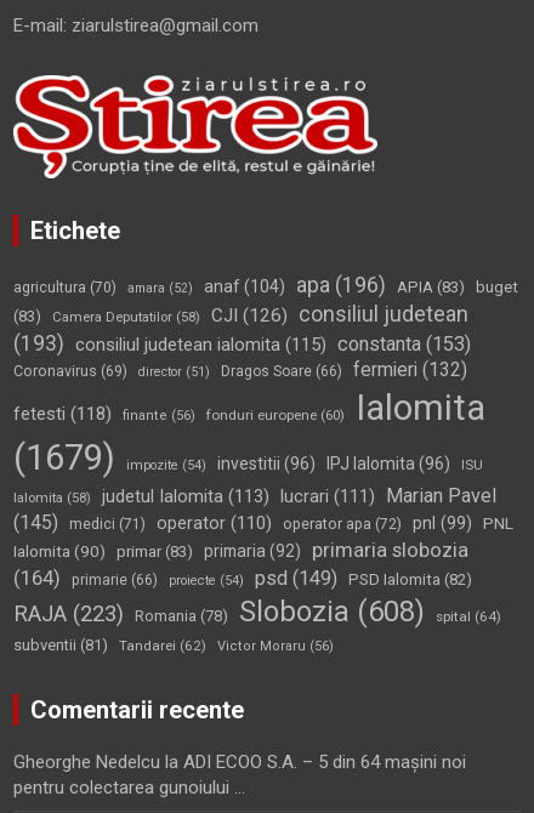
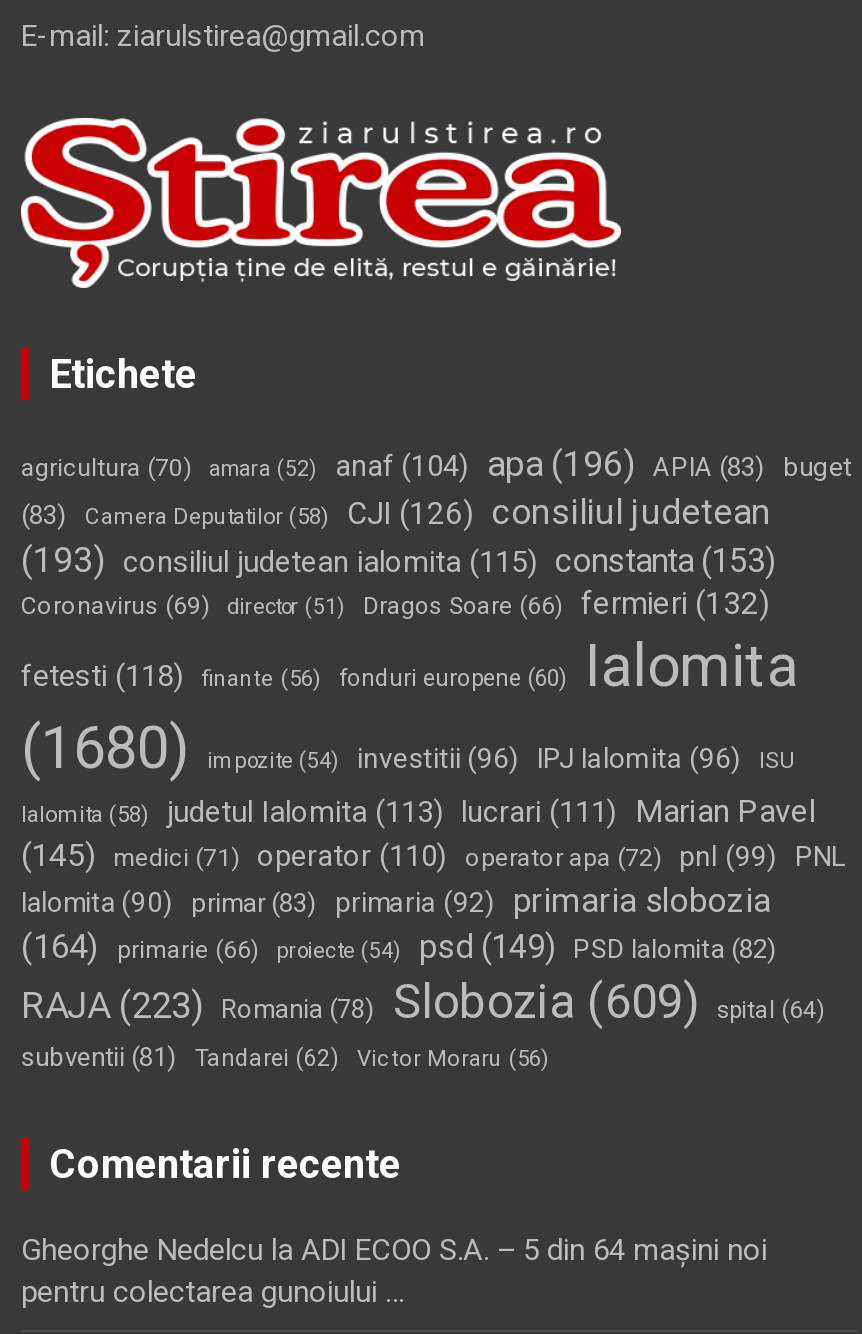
[13,437,483,478] (1679) impozite (54) investitii (96) IPJ Ialomita (96) ISU -> [21,715,795,783] (1680) impozite (54) investitii (96) IPJ Ialomita (96) ISU
[13,595,425,629] RAJA (223) Romania (78) Slobozia (608) -> [21,975,699,1031] RAJA (223) Romania (78) Slobozia (609)

